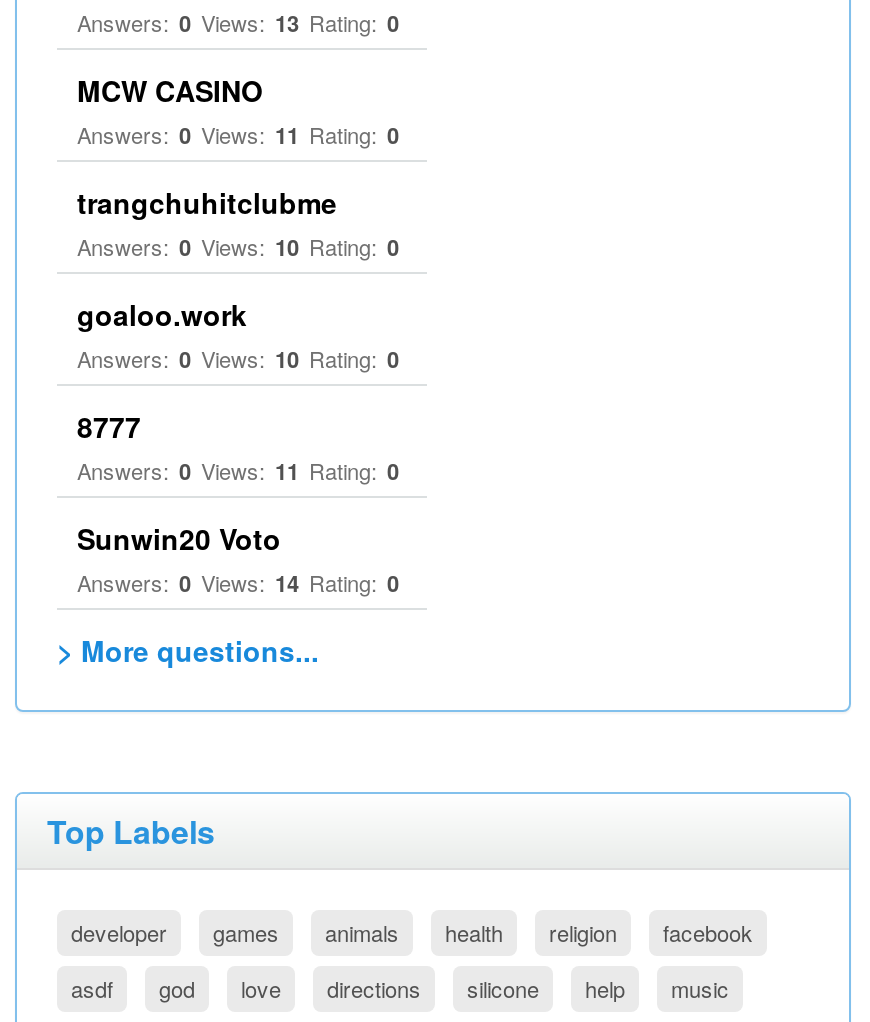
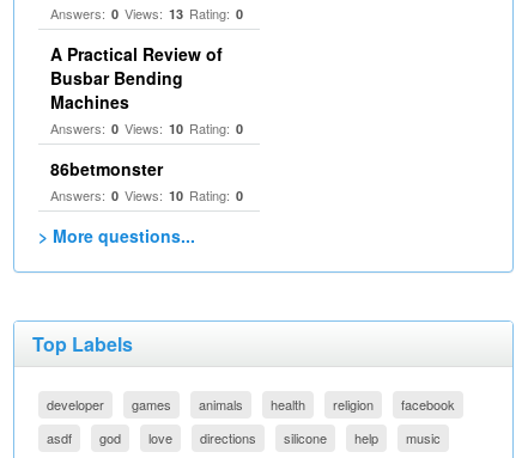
[77,70,399,222] MCW CASINO | Answers: 0 Views: 11 Rating: 0 | trangchuhitclubme -> [50,42,223,114] A Practical Review of | Busbar Bending | Machines
[77,294,247,334] goaloo.work -> [50,157,163,181] 86betmonster
[77,406,399,598] 8777 | Answers: 0 Views: 11 Rating: 0 | Sunwin20 Voto | Answers: 0 Views: 14 Rating: 0 -> none

